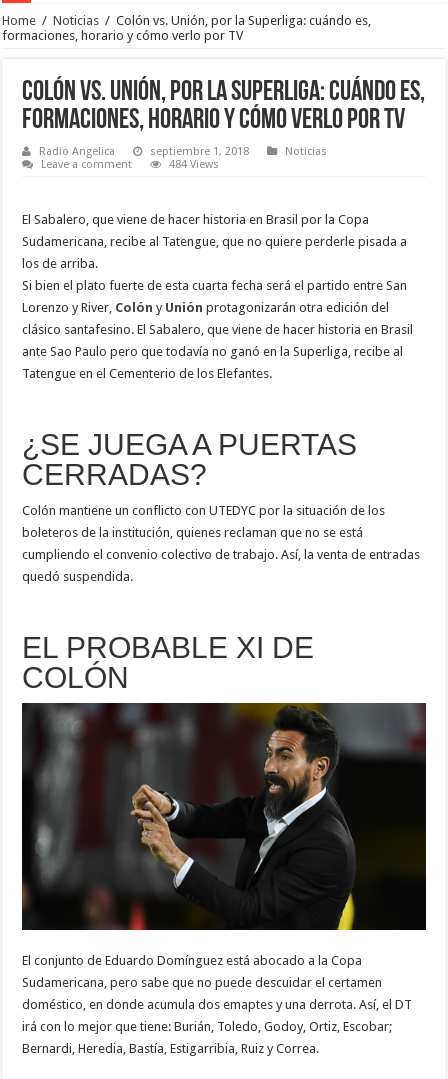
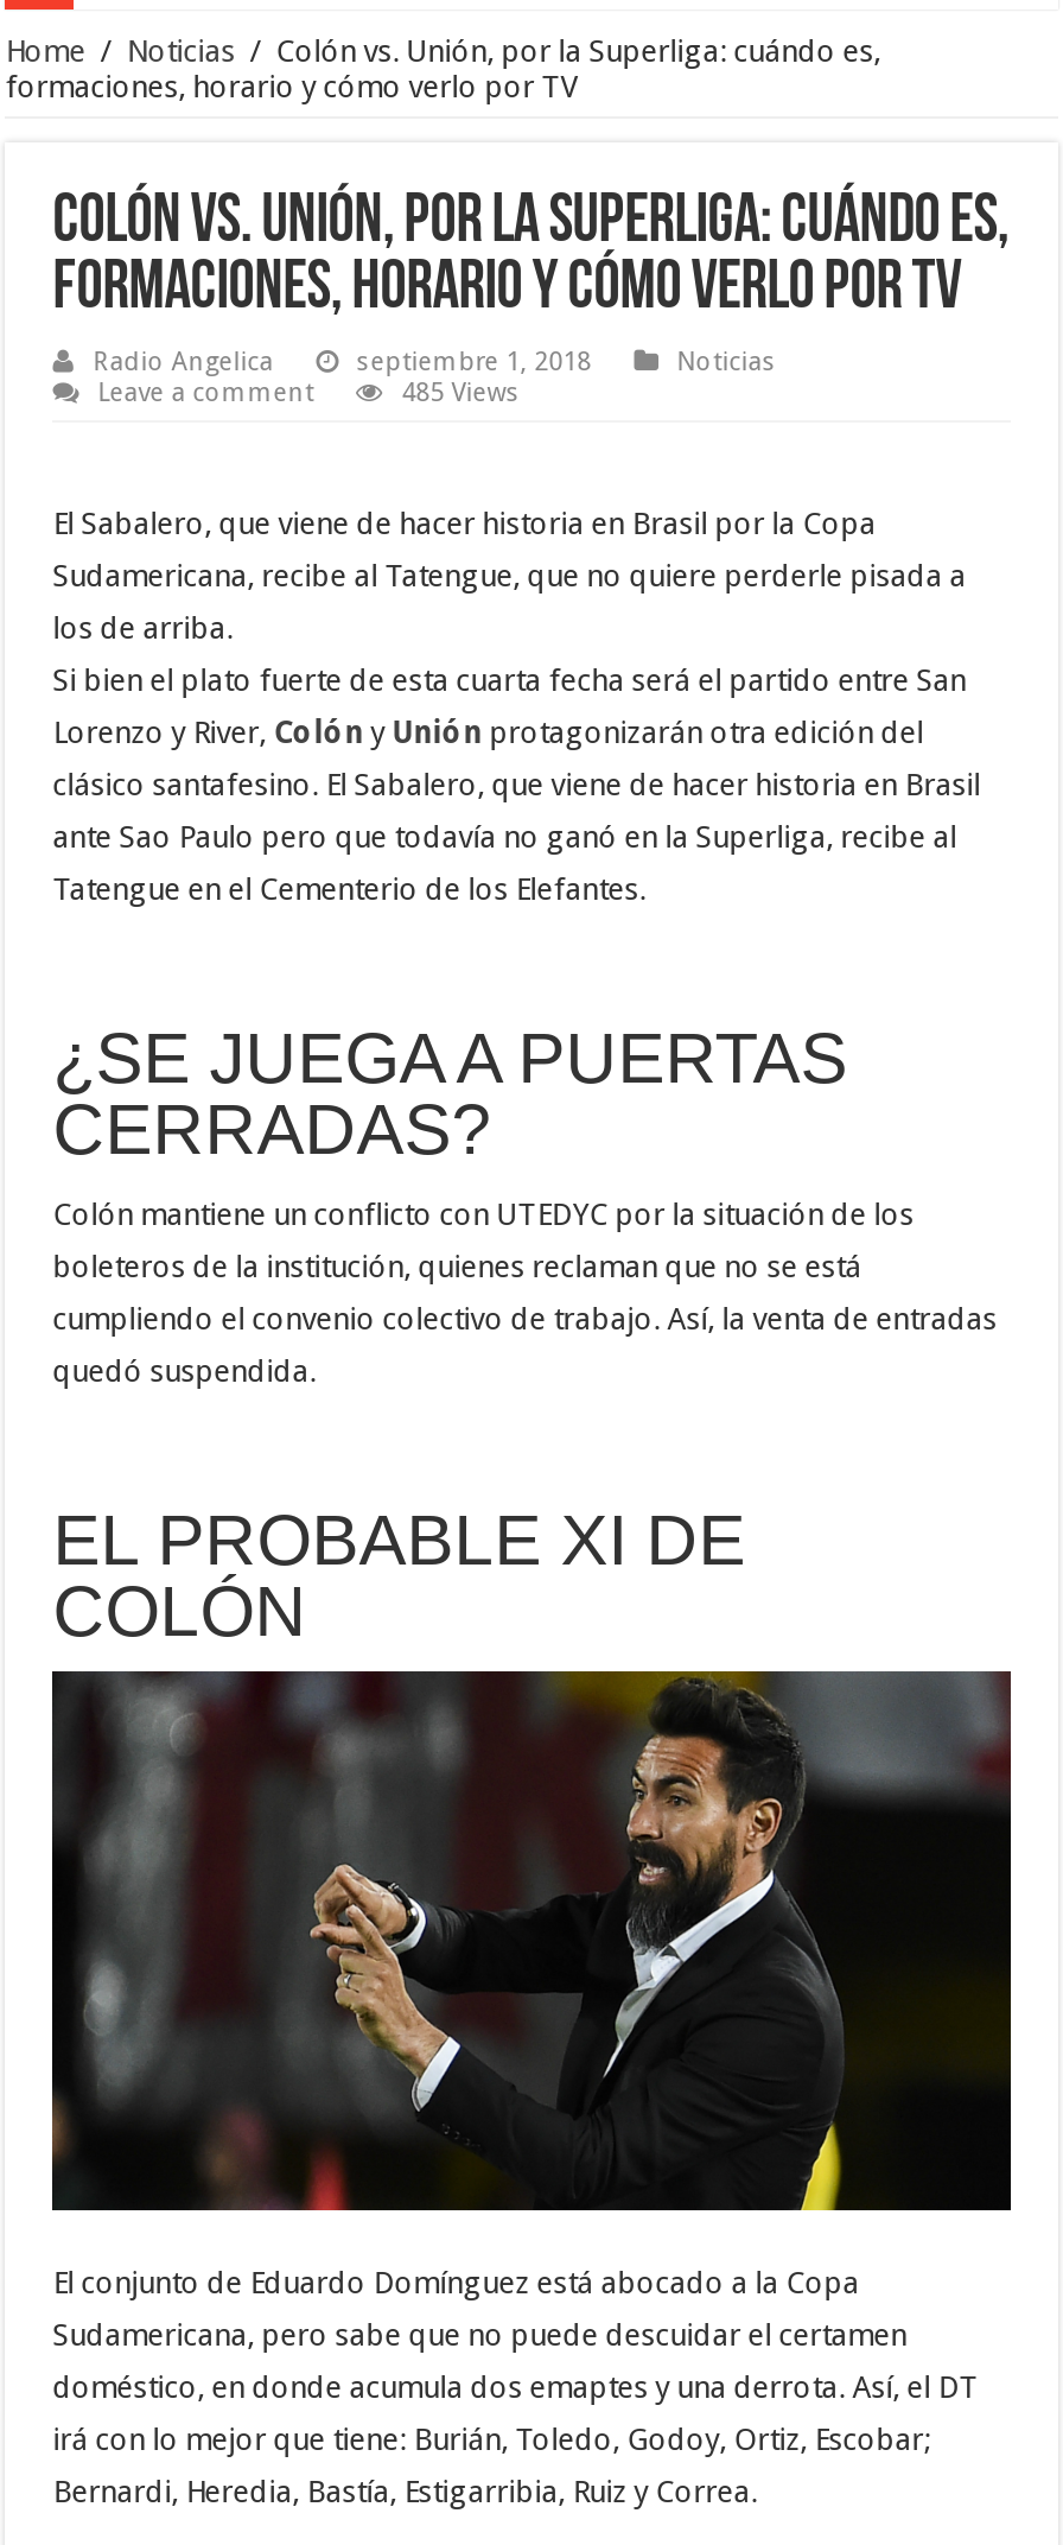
[169,158,219,171] 484 Views -> [401,377,520,408] 485 Views

